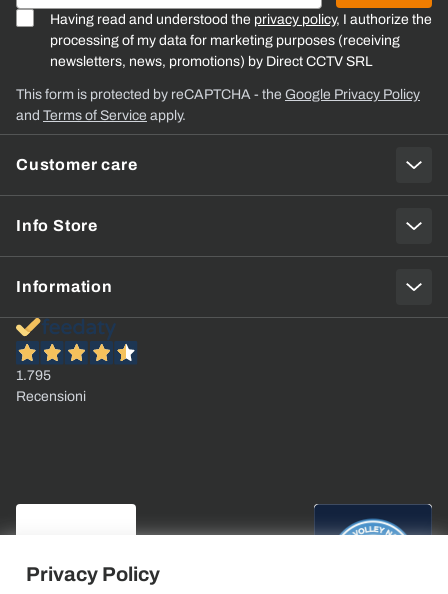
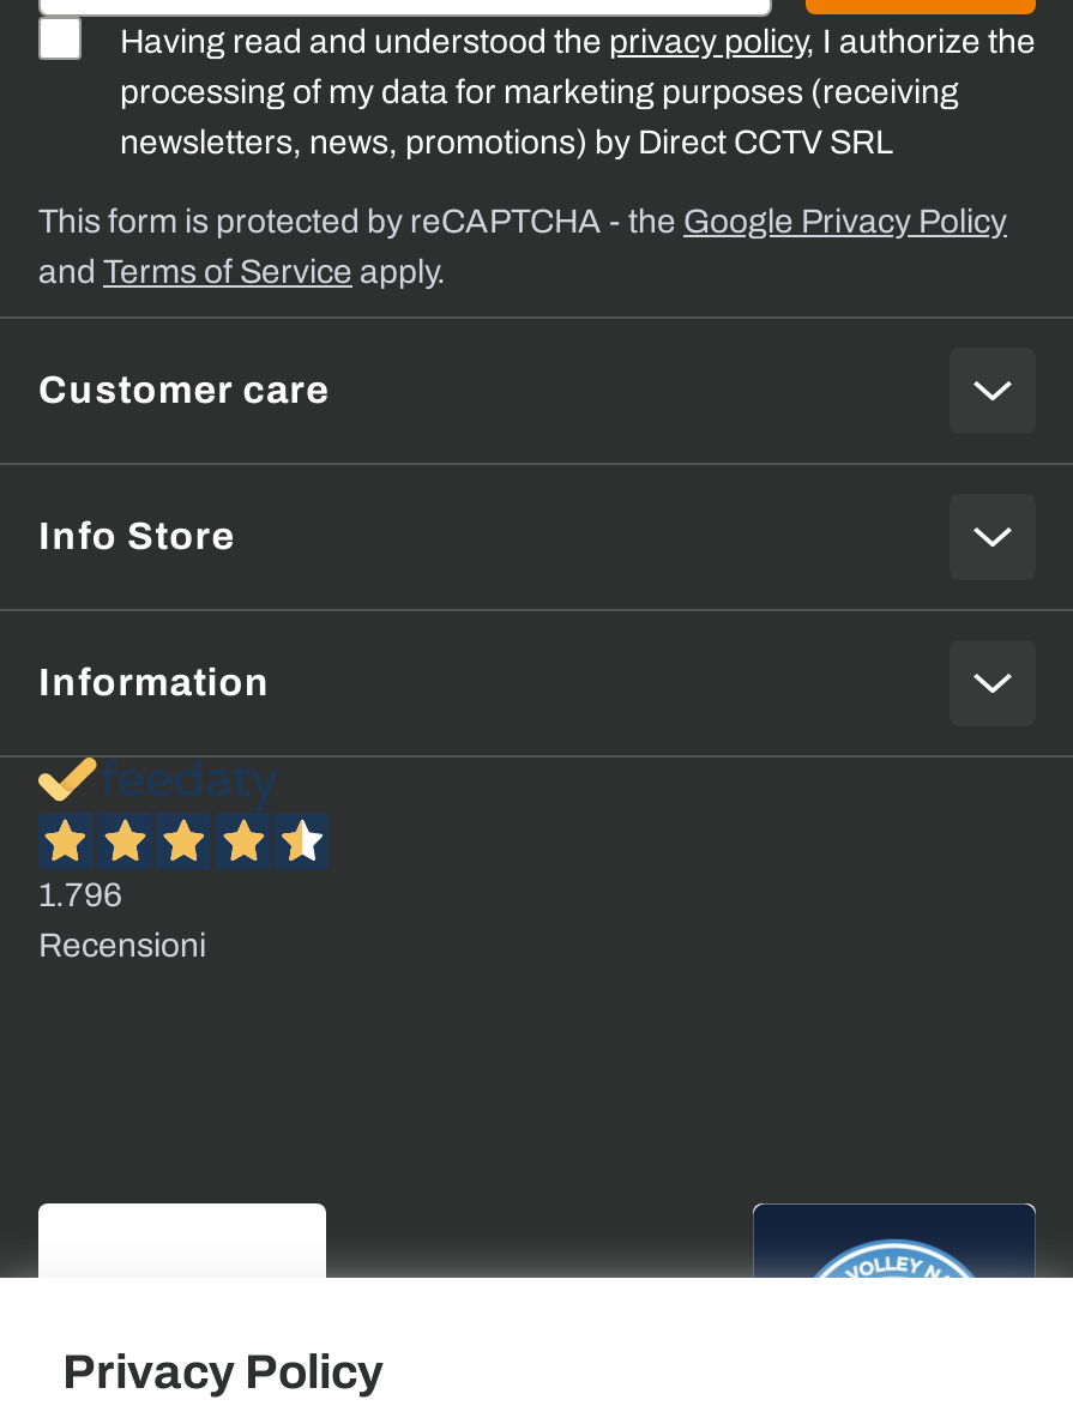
[16,368,51,383] 1.795 -> [38,877,122,913] 1.796

